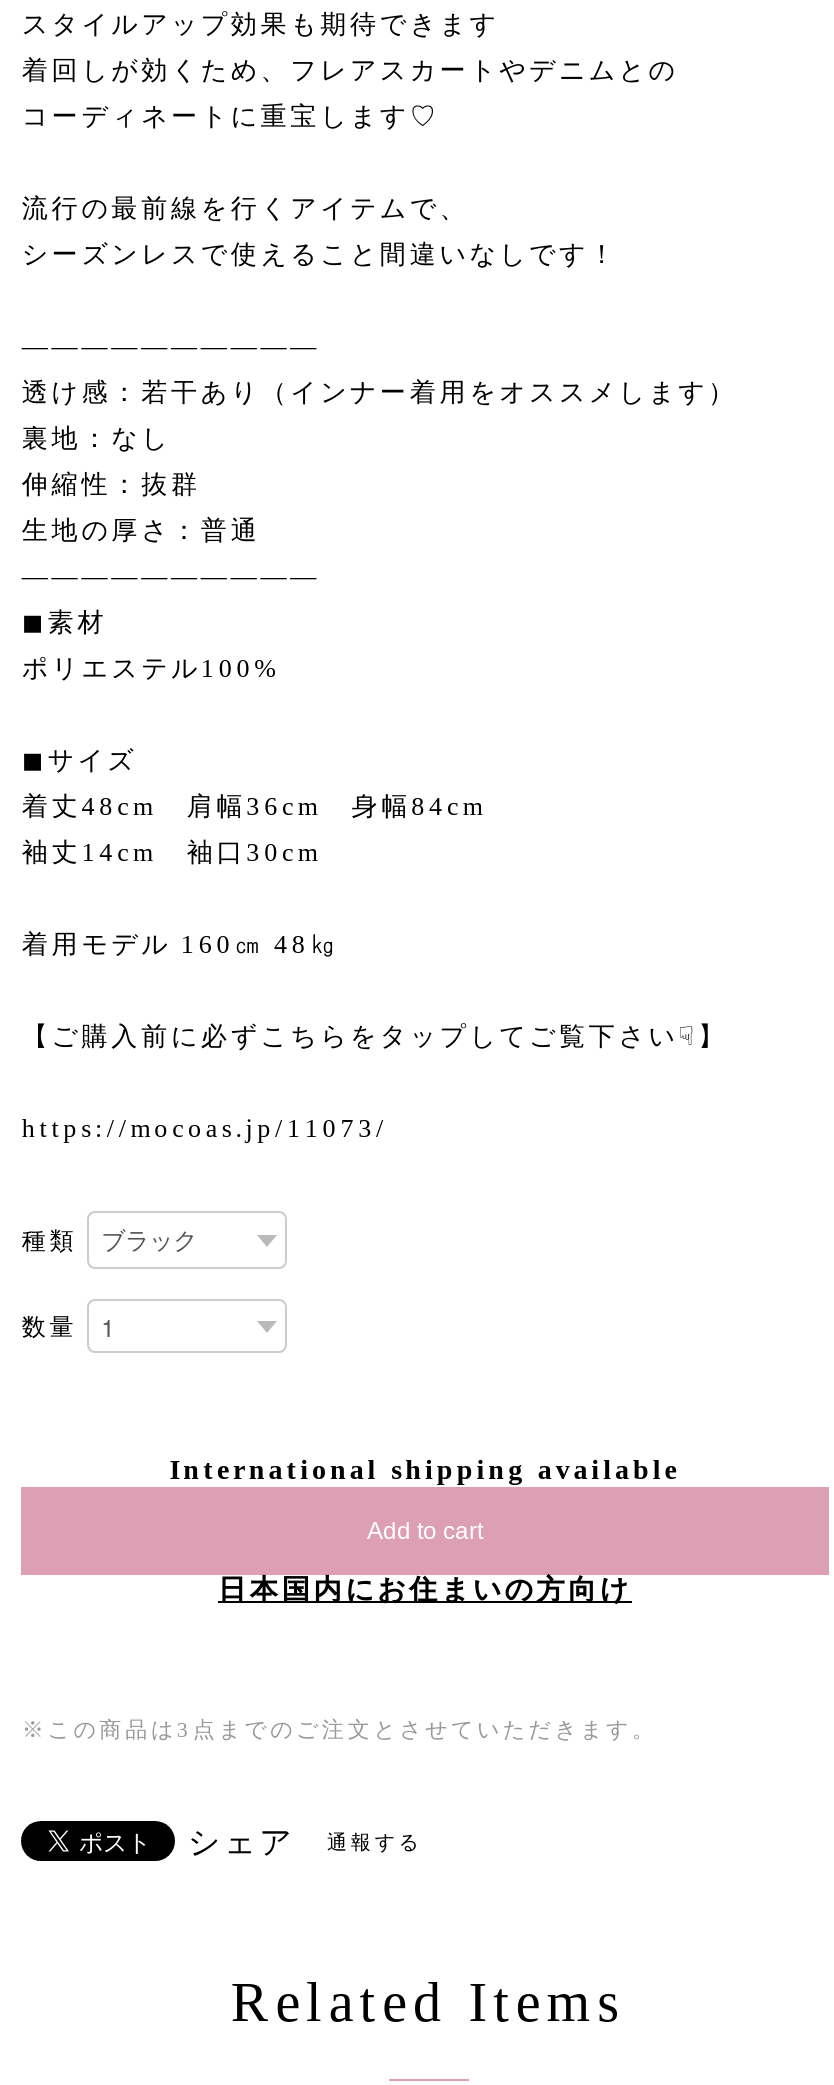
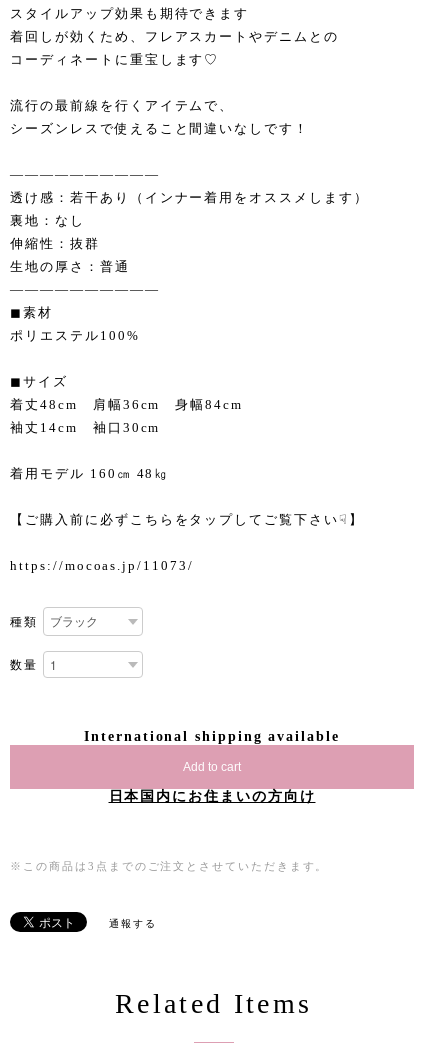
[188,1825,295,1859] シェア -> none

